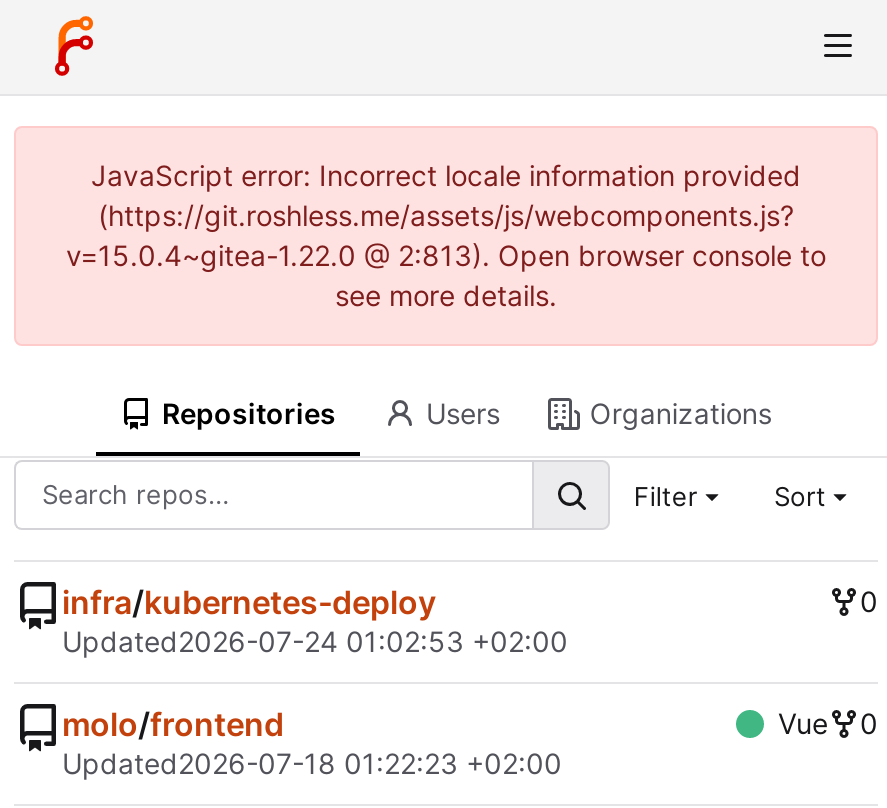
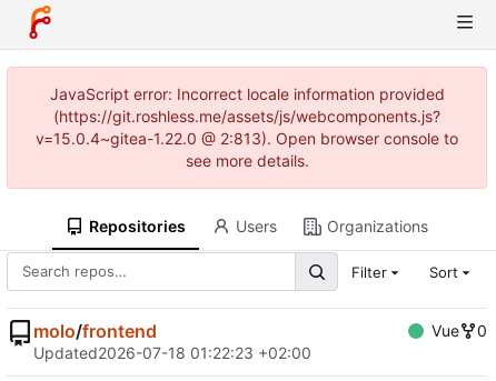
[62,582,878,658] infra/kubernetes-deploy | 0 | Updated2026-07-24 01:02:53 +02:00 -> none

